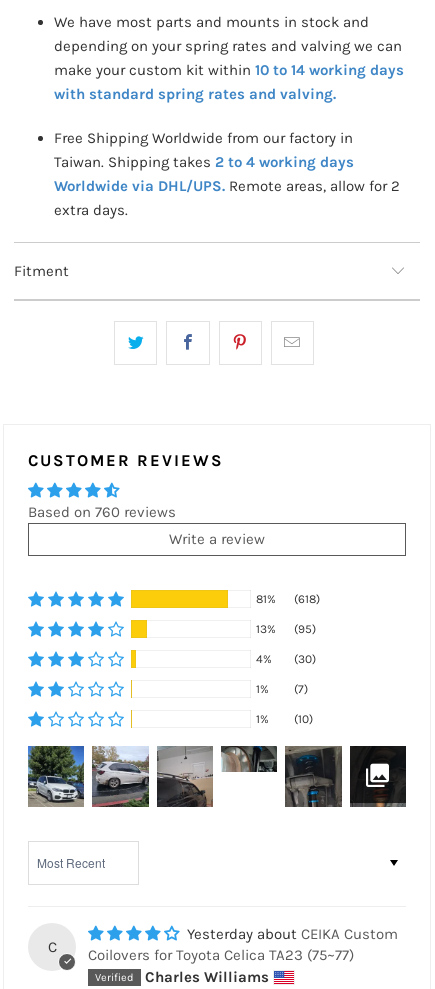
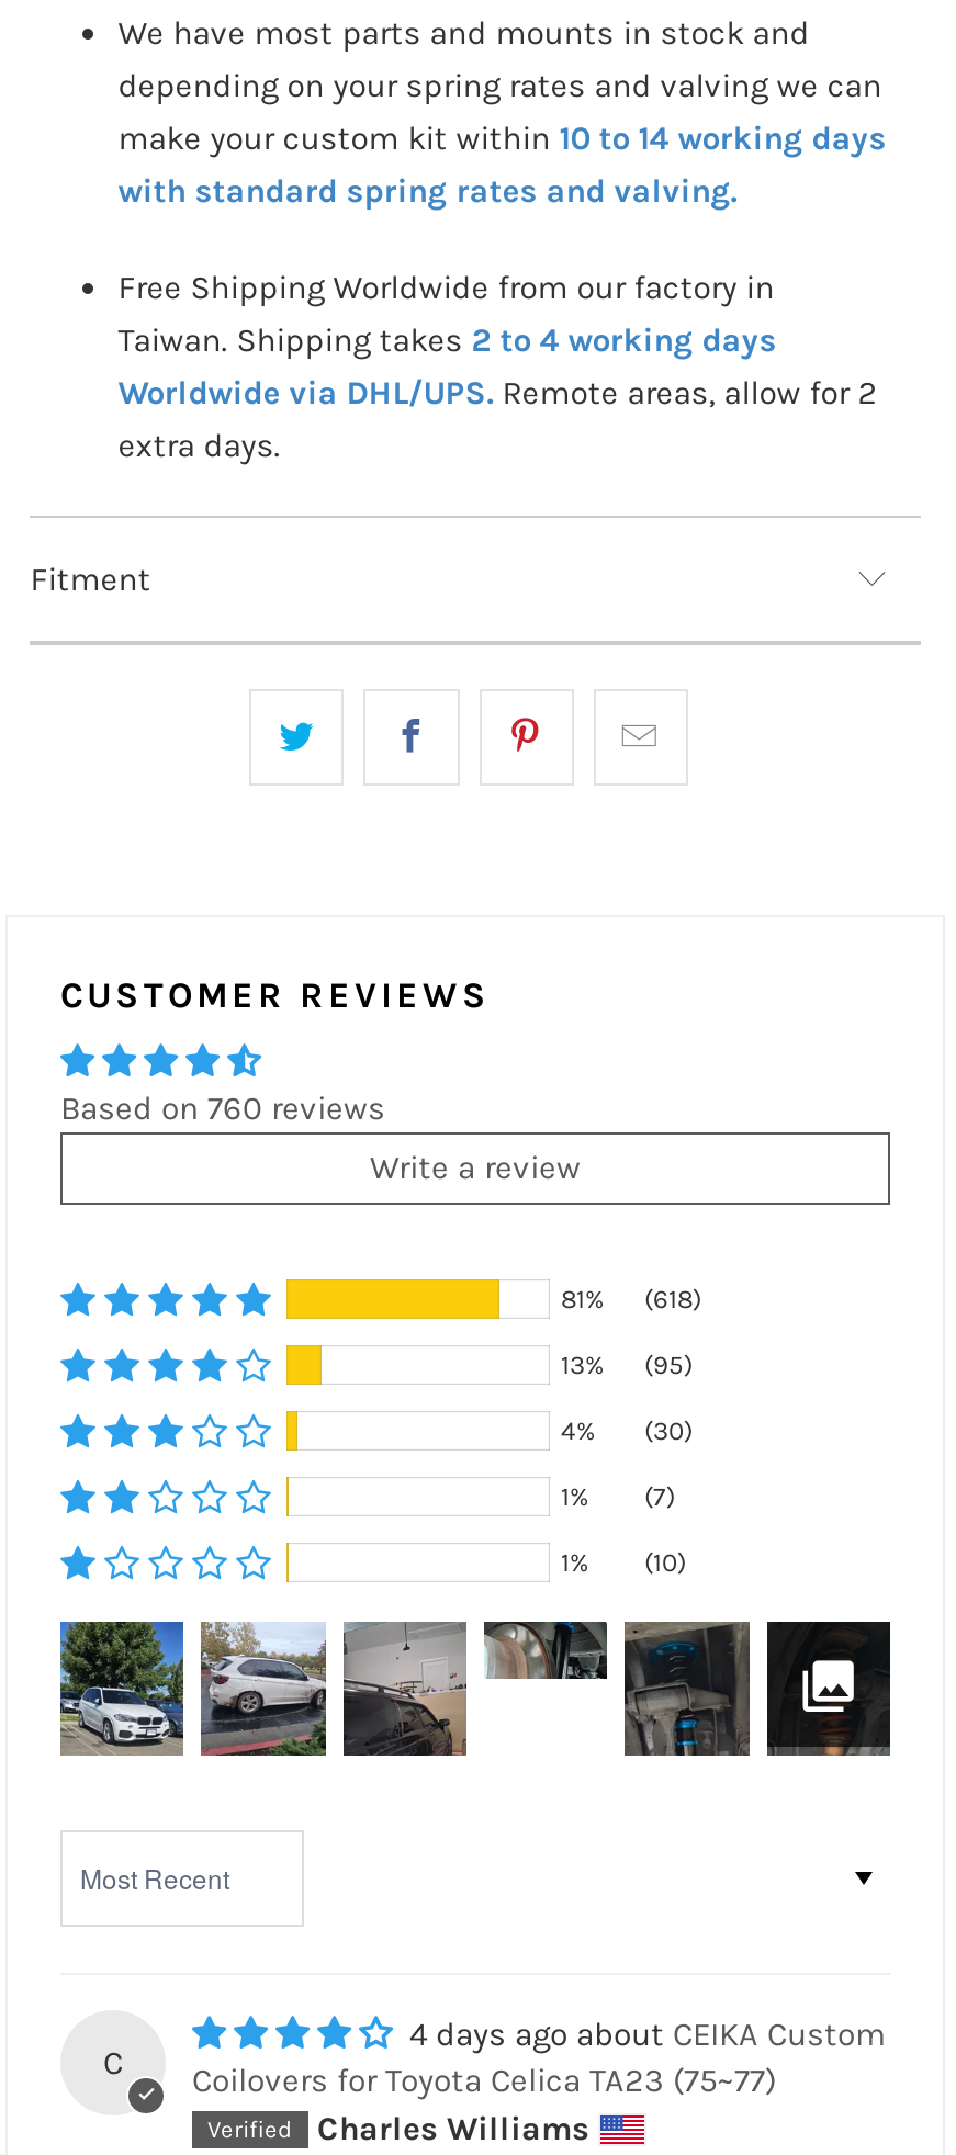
[187,925,253,943] Yesterday -> [409,2014,567,2054] 4 days ago

